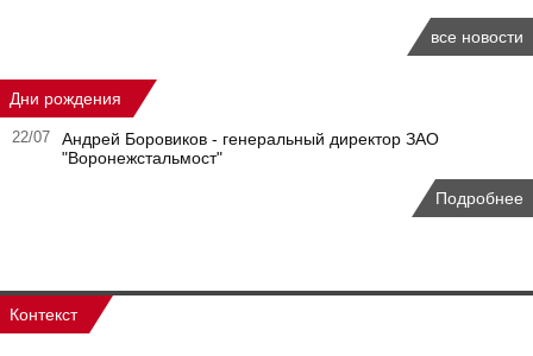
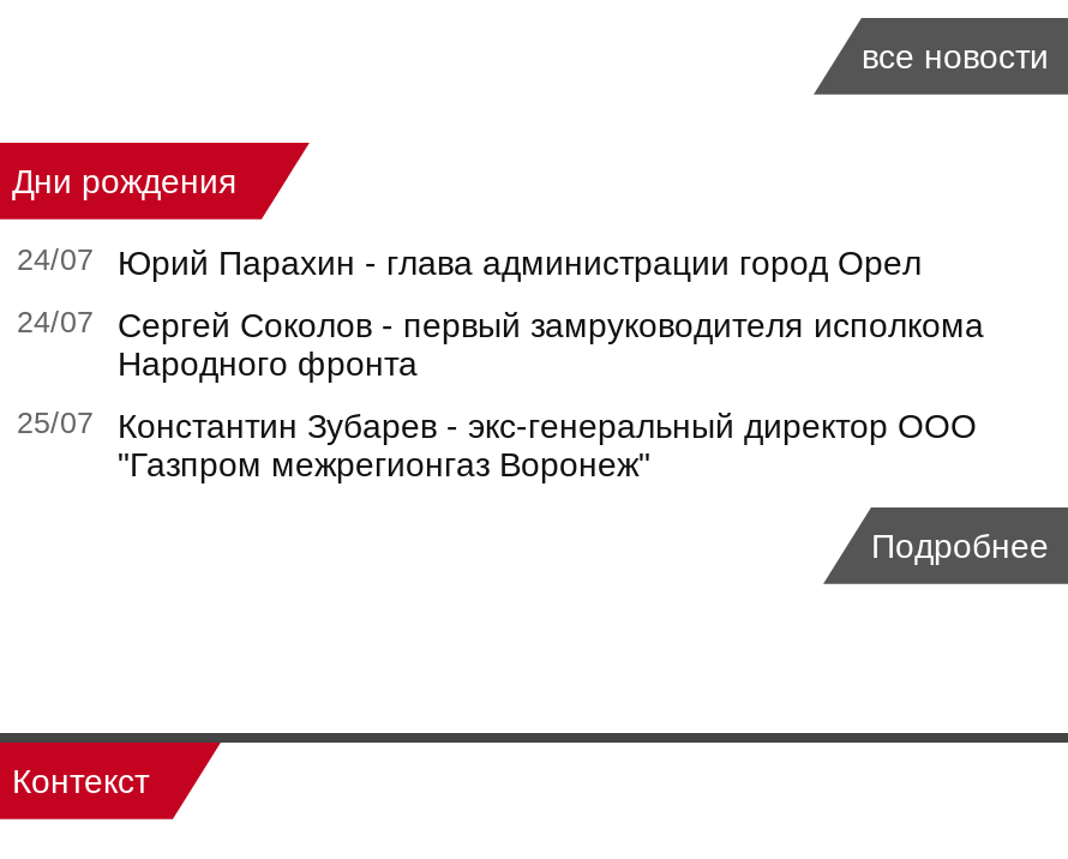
[12,129,439,167] 22/07 | Андрей Боровиков - генеральный директор ЗАО | "Воронежстальмост" -> [17,243,984,483] 24/07 | Юрий Парахин - глава администрации город Орел | 24/07 | Сергей Соколов - первый замруководителя исполкома | Народного фронта | 25/07 | Константин Зубарев - экс-генеральный директор ООО | "Газпром межрегионгаз Воронеж"

